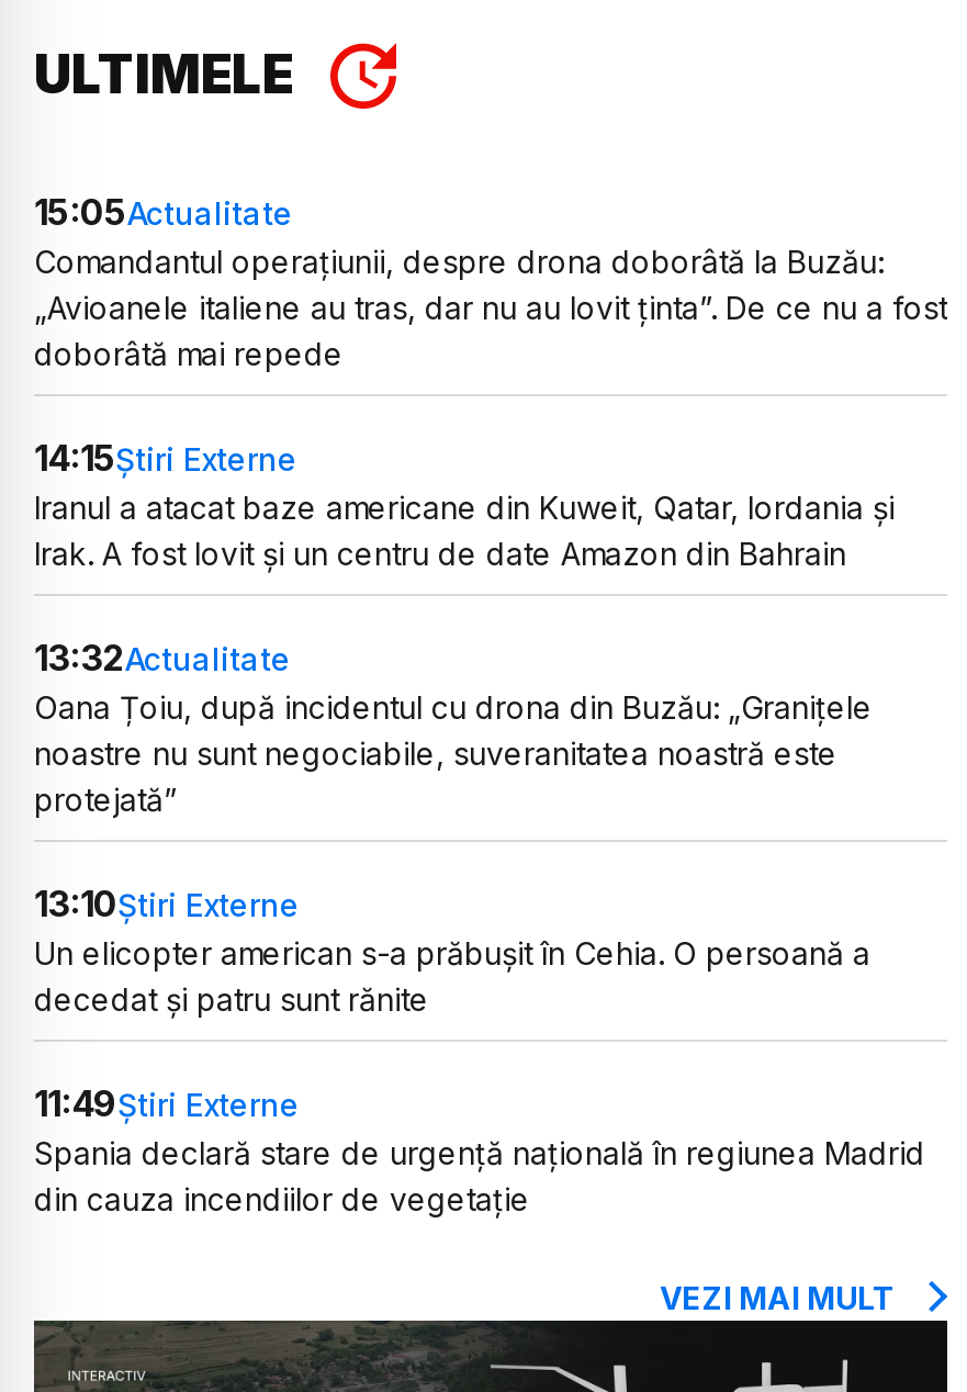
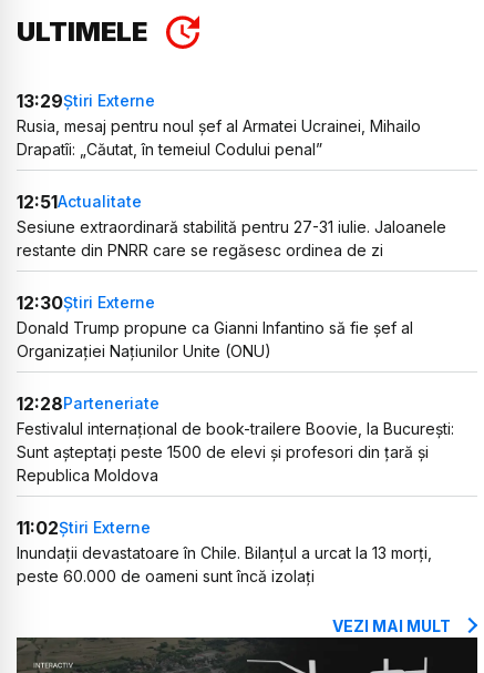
[34,191,947,373] 15:05Actualitate | Comandantul operațiunii, despre drona doborâtă la Buzău: | „Avioanele italiene au tras, dar nu au lovit ținta”. De ce nu a fost | doborâtă mai repede -> [17,90,421,158] 13:29Știri Externe | Rusia, mesaj pentru noul șef al Armatei Ucrainei, Mihailo | Drapatîi: „Căutat, în temeiul Codului penal”
[34,436,895,573] 14:15Știri Externe | Iranul a atacat baze americane din Kuweit, Qatar, Iordania și | Irak. A fost lovit și un centru de date Amazon din Bahrain -> [17,190,446,259] 12:51Actualitate | Sesiune extraordinară stabilită pentru 27-31 iulie. Jaloanele | restante din PNRR care se regăsesc ordinea de zi
[34,636,873,819] 13:32Actualitate | Oana Țoiu, după incidentul cu drona din Buzău: „Granițele | noastre nu sunt negociabile, suveranitatea noastră este | protejată” -> [17,291,413,360] 12:30Știri Externe | Donald Trump propune ca Gianni Infantino să fie șef al | Organizației Națiunilor Unite (ONU)
[34,882,870,1018] 13:10Știri Externe | Un elicopter american s-a prăbușit în Cehia. O persoană a | decedat și patru sunt rănite -> [17,392,454,484] 12:28Parteneriate | Festivalul internațional de book-trailere Boovie, la București: | Sunt așteptați peste 1500 de elevi și profesori din țară și | Republica Moldova
[34,1082,925,1218] 11:49Știri Externe | Spania declară stare de urgență națională în regiunea Madrid | din cauza incendiilor de vegetație -> [17,516,432,585] 11:02Știri Externe | Inundații devastatoare în Chile. Bilanțul a urcat la 13 morți, | peste 60.000 de oameni sunt încă izolați

